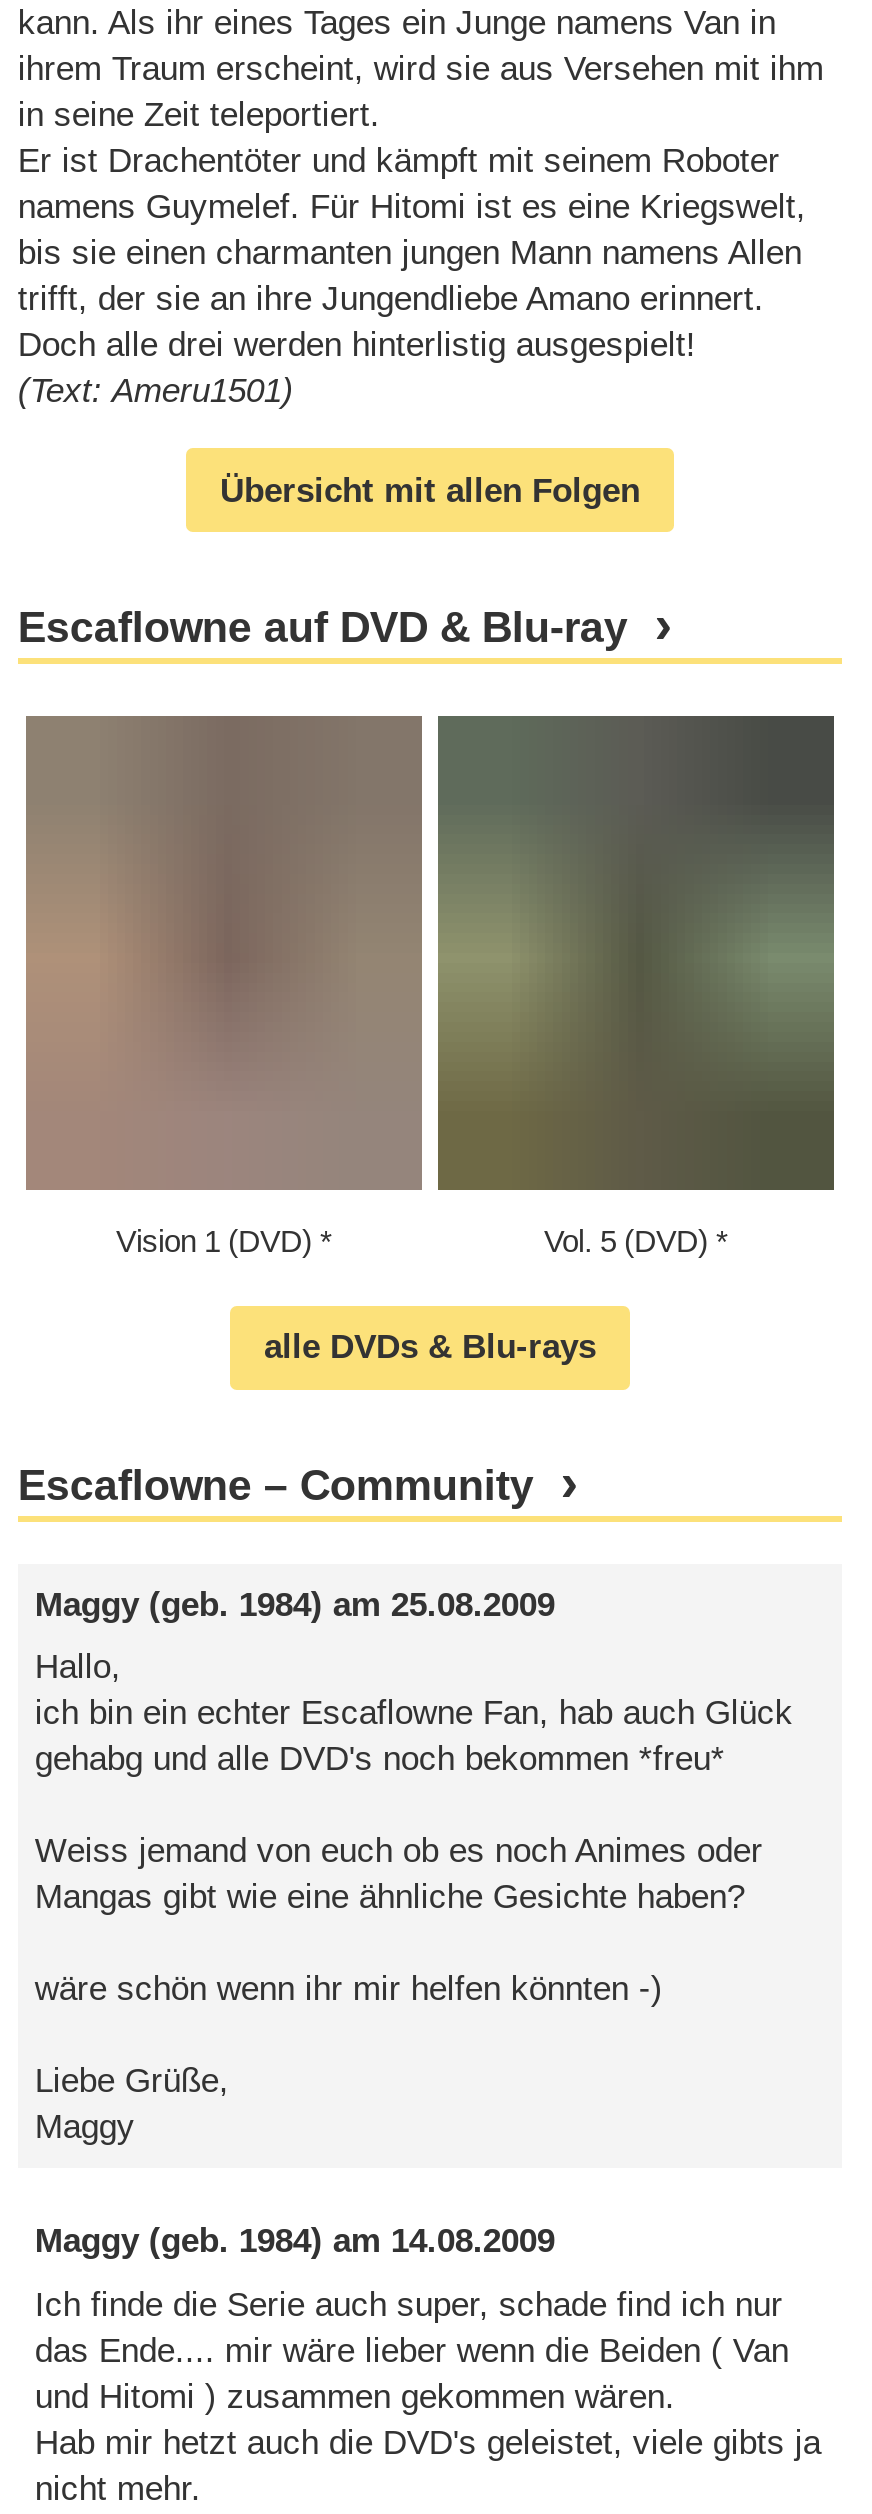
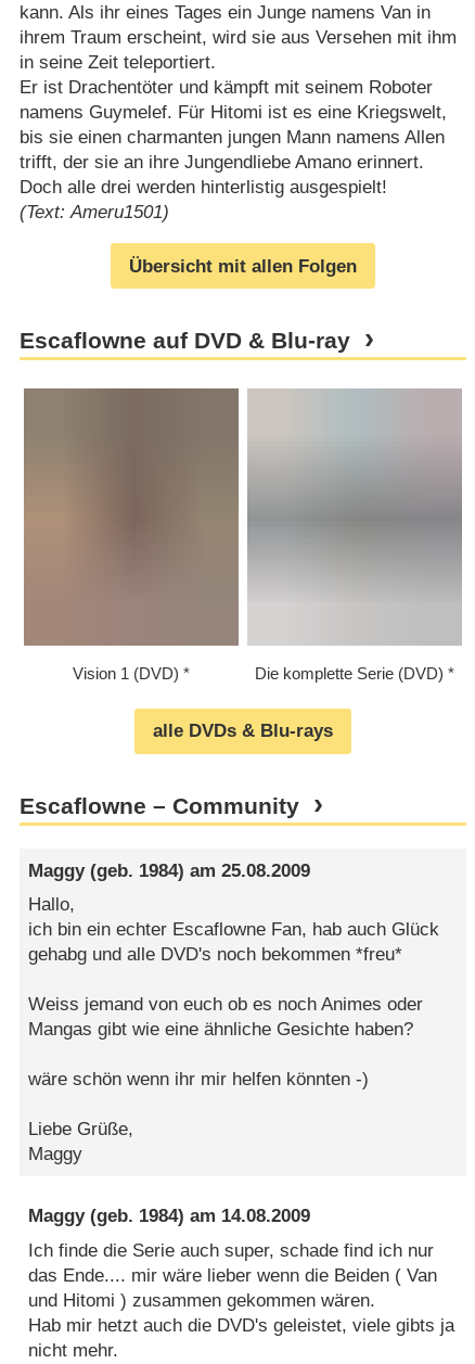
[436,716,834,1259] [image] | Vol. 5 (DVD) -> [246,390,463,683] [image] | Die komplette Serie (DVD)

